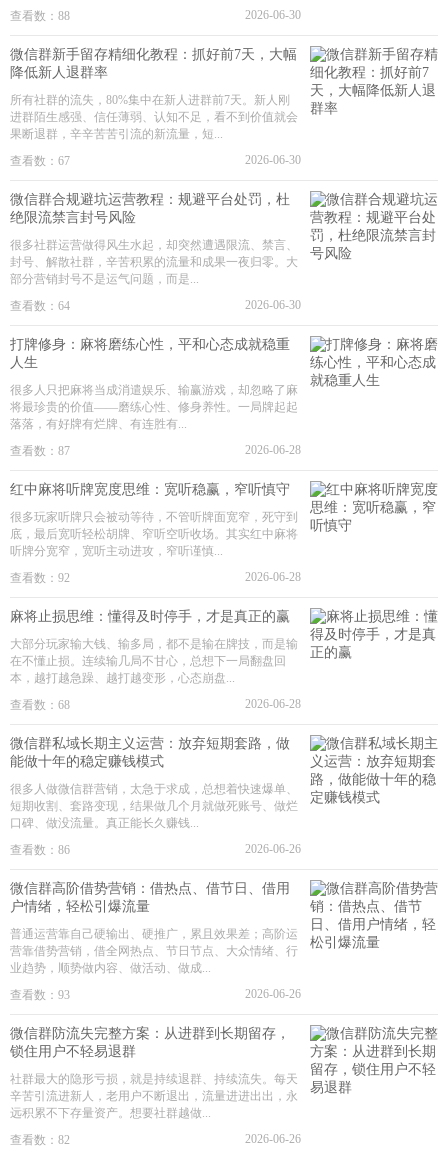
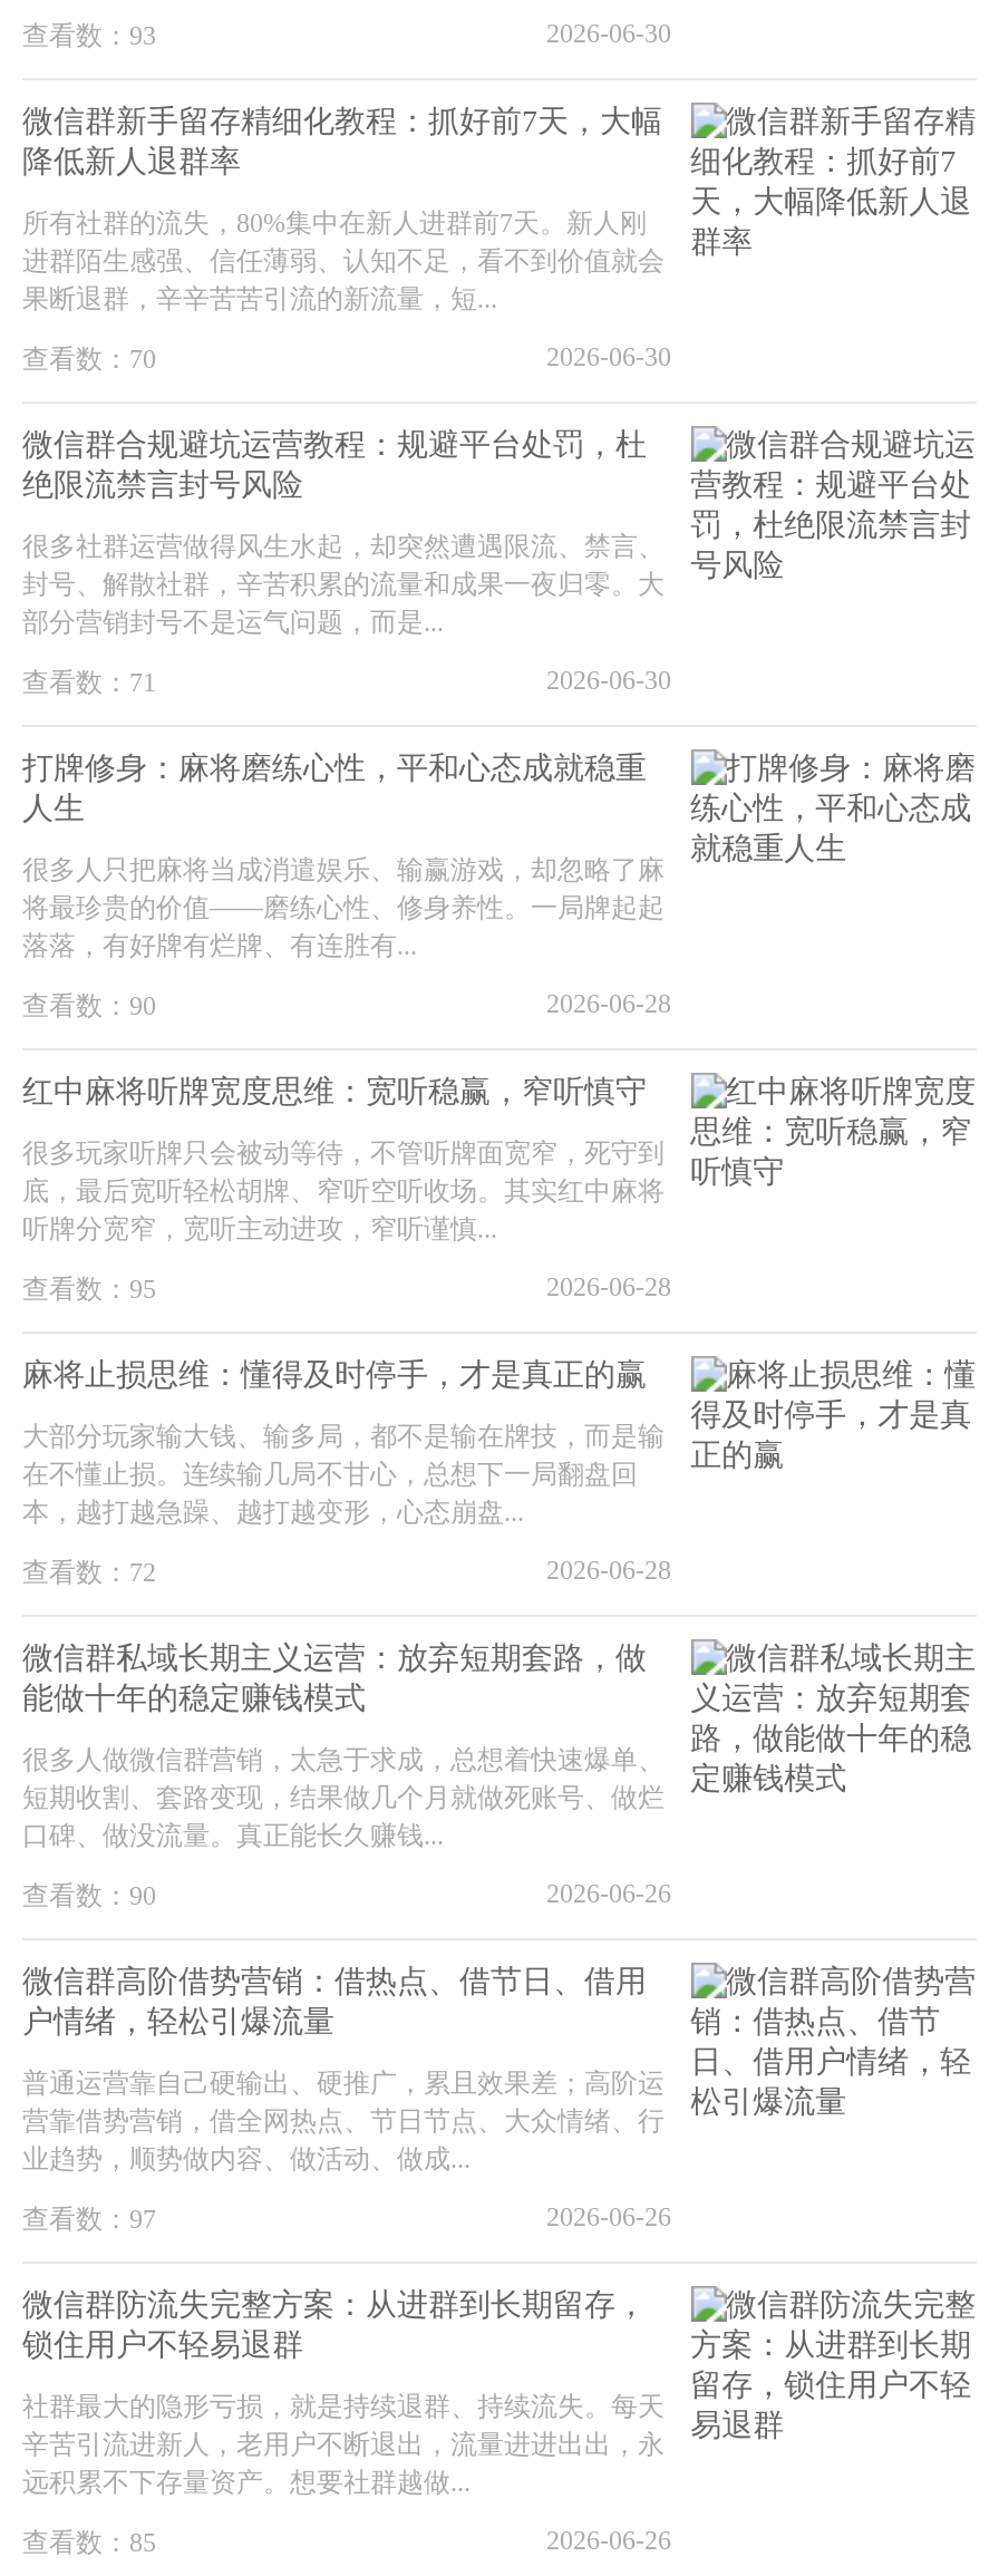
[10,9,70,23] 查看数：88 -> [22,20,156,51] 查看数：93
[10,154,70,168] 查看数：67 -> [22,343,156,375] 查看数：70
[10,299,70,313] 查看数：64 -> [22,667,156,698] 查看数：71
[10,444,70,458] 查看数：87 -> [22,990,156,1021] 查看数：90
[10,571,70,585] 查看数：92 -> [22,1274,156,1305] 查看数：95
[10,698,70,712] 查看数：68 -> [22,1557,156,1588] 查看数：72
[10,843,70,857] 查看数：86 -> [22,1880,156,1911] 查看数：90
[10,988,70,1002] 查看数：93 -> [22,2204,156,2235] 查看数：97
[10,1133,70,1147] 查看数：82 -> [22,2527,156,2558] 查看数：85

